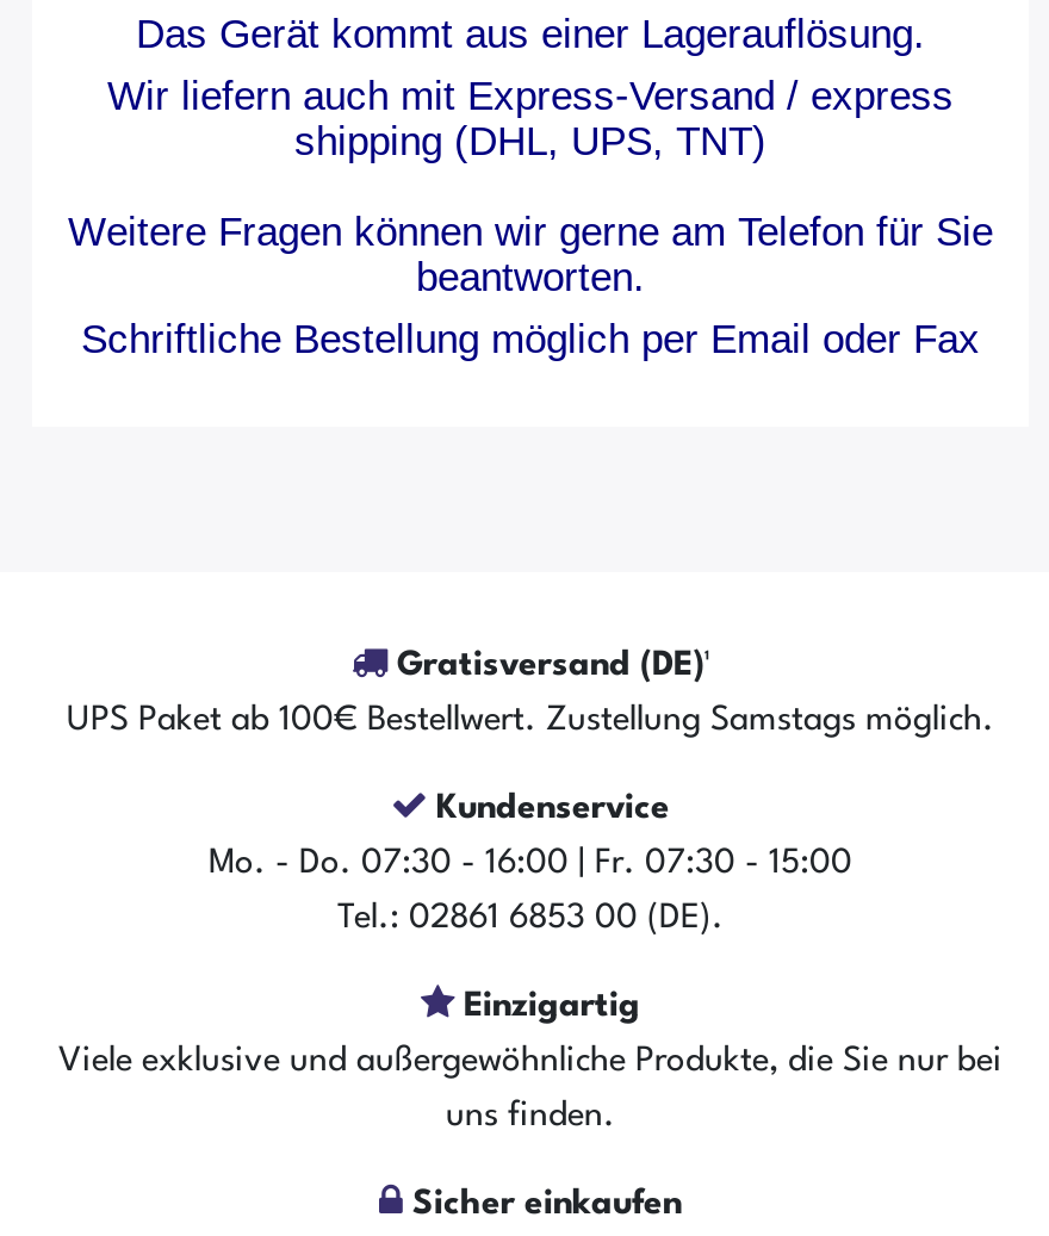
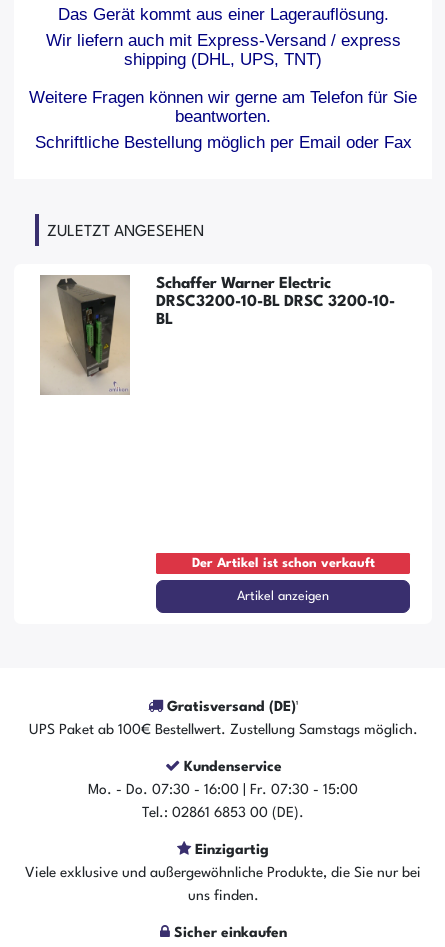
none -> [39,224,395,396] [image] | ZULETZT ANGESEHEN | Schaffer Warner Electric | DRSC3200-10-BL DRSC 3200-10- | BL
none -> [155,552,411,614] [image] | Der Artikel ist schon verkauft | Artikel anzeigen

